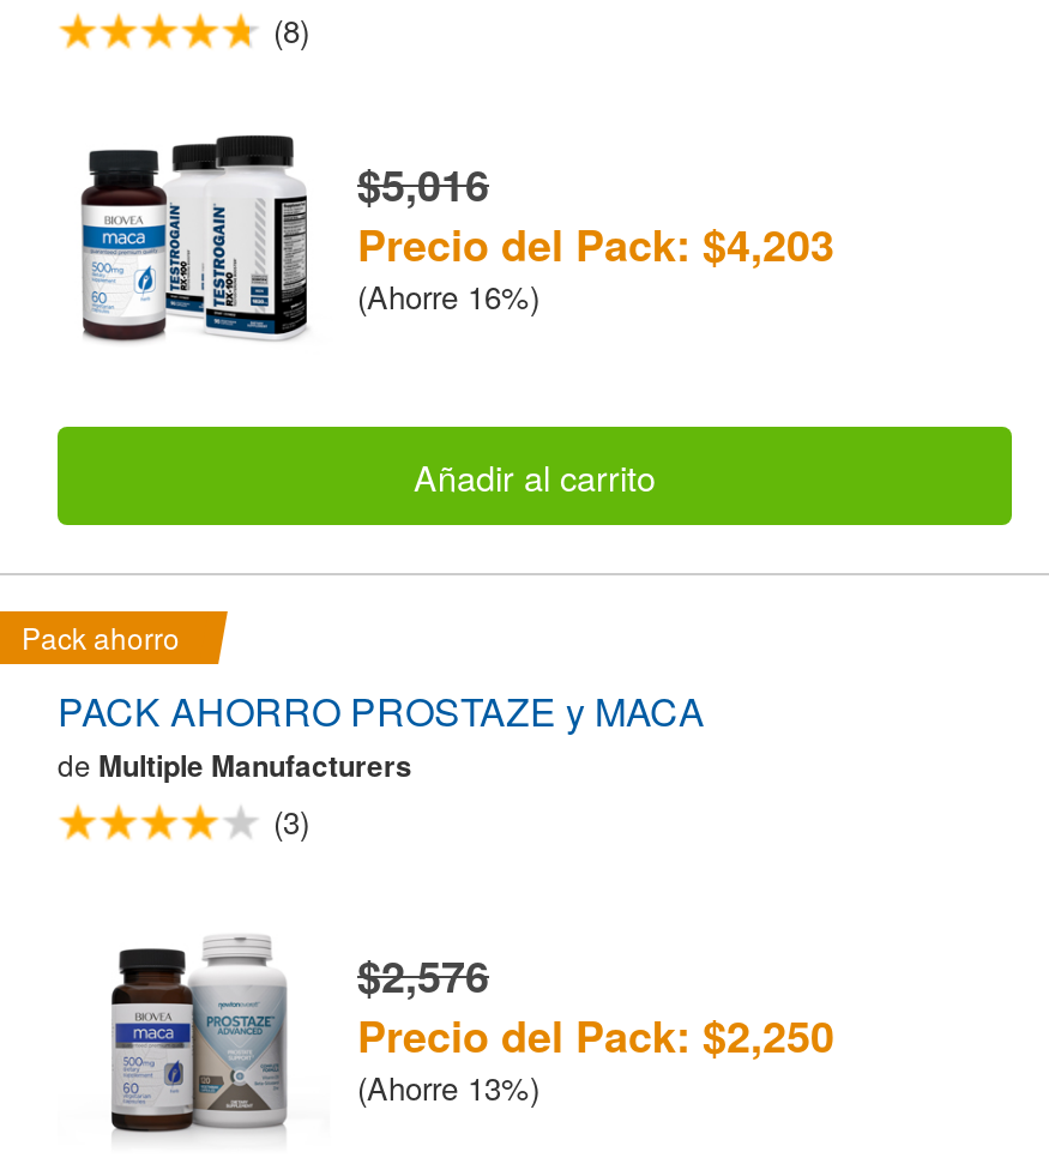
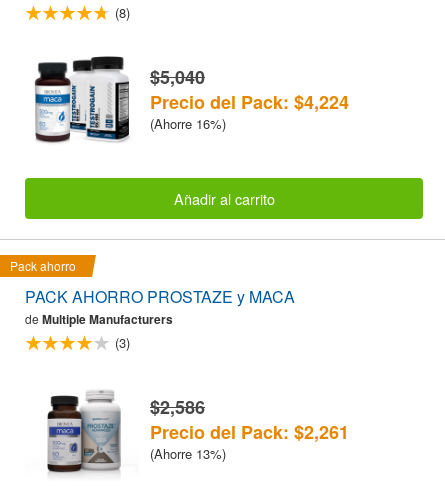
[357,154,489,216] $5,016 -> [150,64,205,90] $5,040
[357,214,834,276] Precio del Pack: $4,203 -> [150,89,349,115] Precio del Pack: $4,224
[357,945,489,1007] $2,576 -> [150,394,205,420] $2,586
[357,1005,834,1067] Precio del Pack: $2,250 -> [150,419,349,445] Precio del Pack: $2,261

